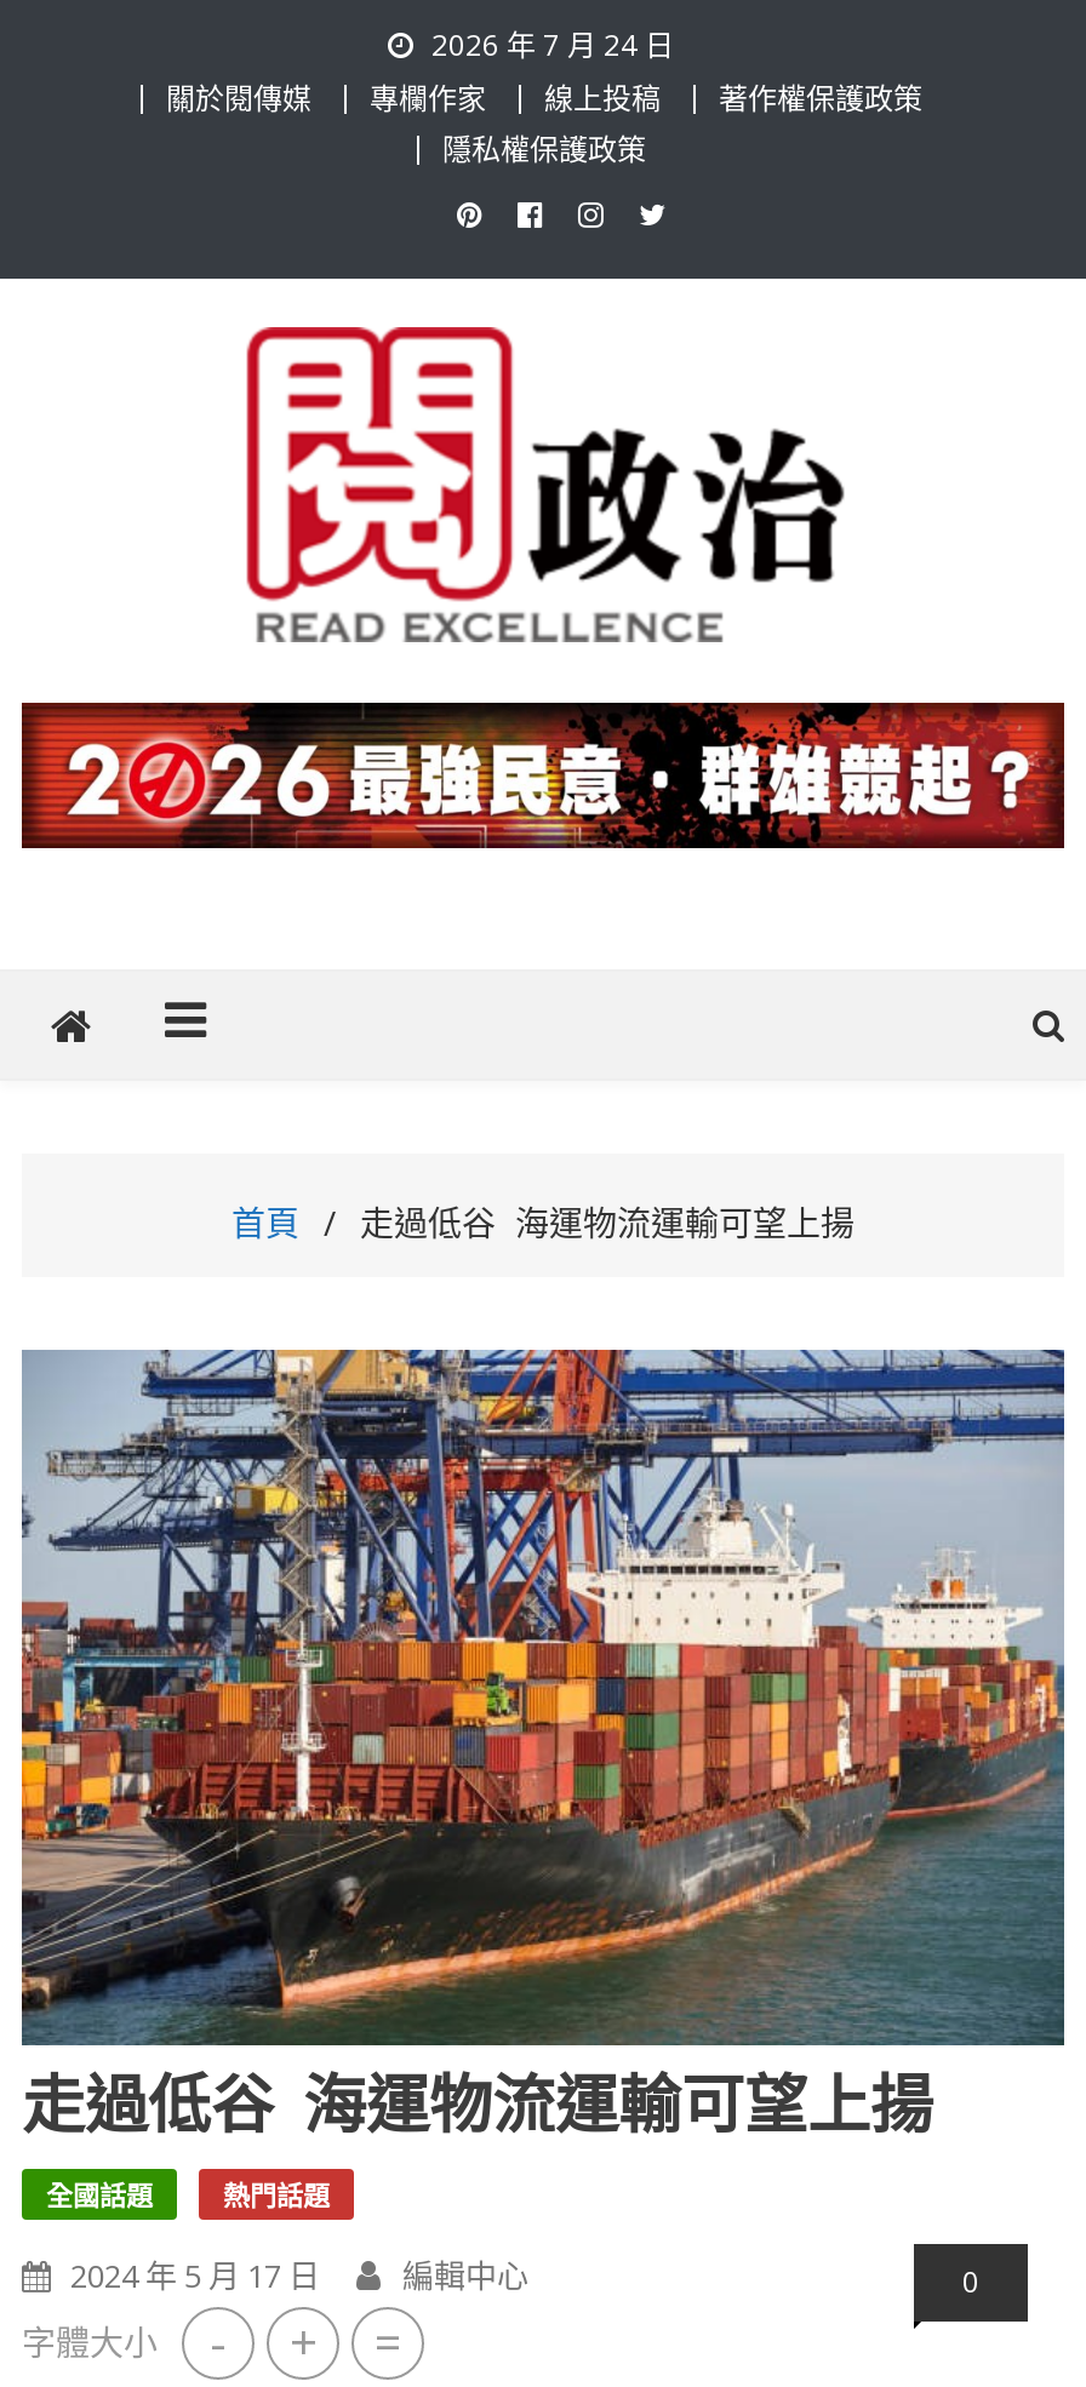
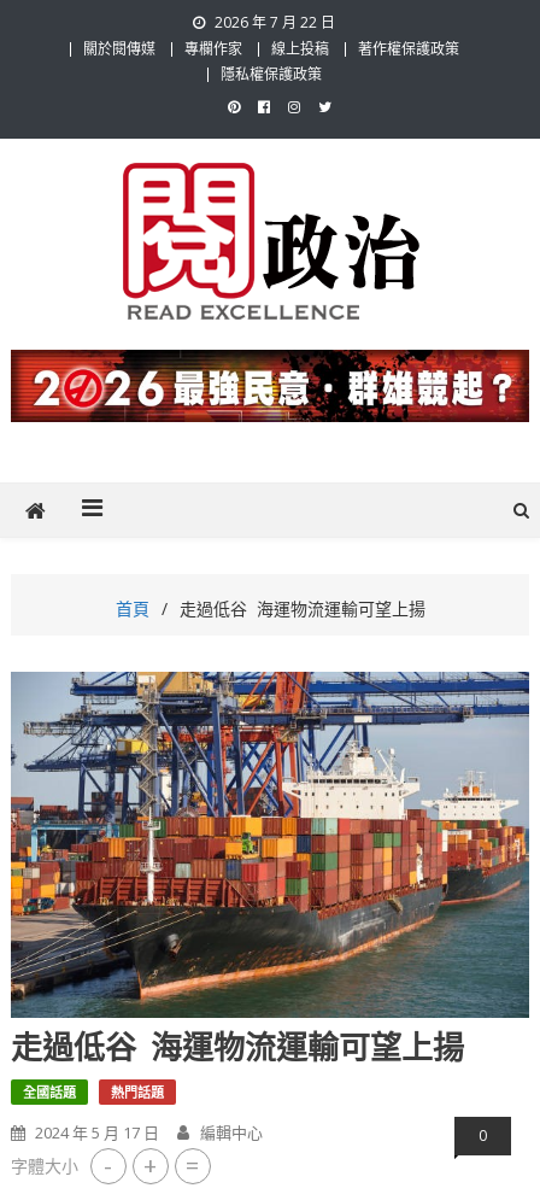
[431,24,674,65] 2026 年 7 月 24 日 -> [215,12,335,33] 2026 年 7 月 22 日

